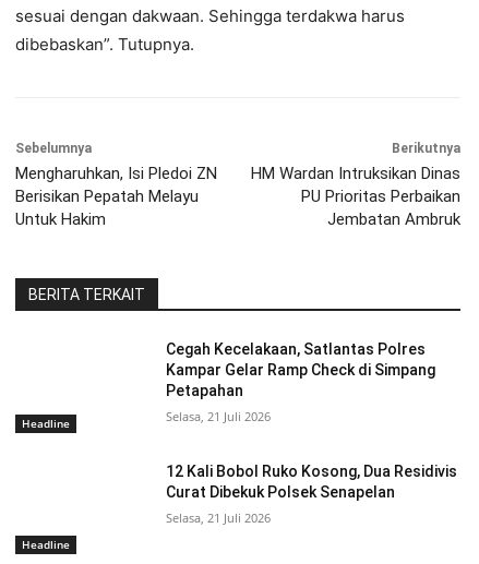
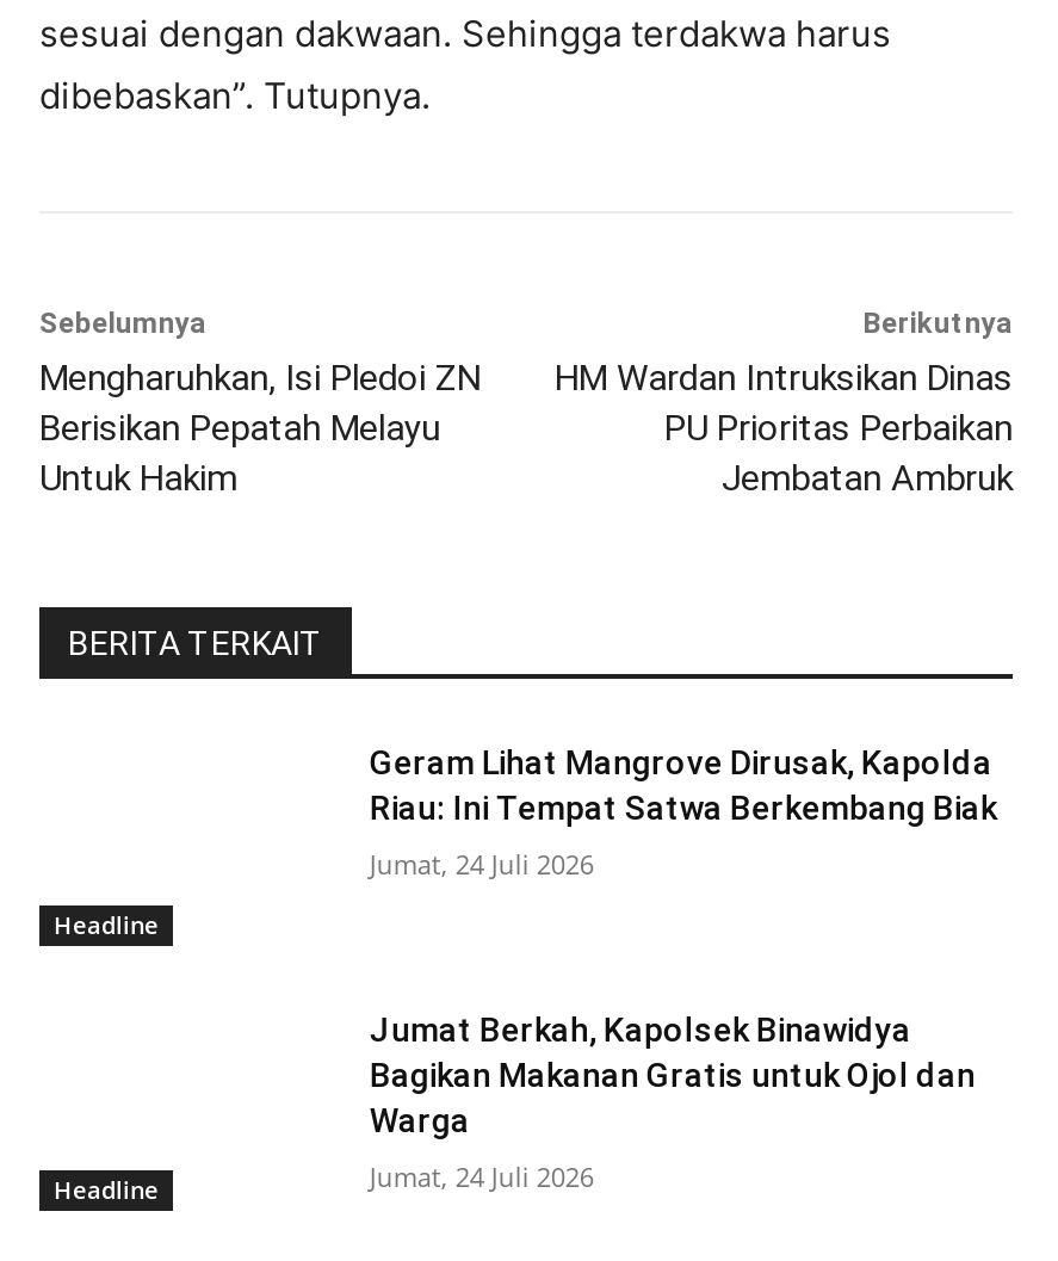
[166,340,436,399] Cegah Kecelakaan, Satlantas Polres | Kampar Gelar Ramp Check di Simpang | Petapahan -> [370,743,997,827] Geram Lihat Mangrove Dirusak, Kapolda | Riau: Ini Tempat Satwa Berkembang Biak
[166,408,271,424] Selasa, 21 Juli 2026 -> [370,846,594,882] Jumat, 24 Juli 2026
[166,462,458,500] 12 Kali Bobol Ruko Kosong, Dua Residivis | Curat Dibekuk Polsek Senapelan -> [370,1010,975,1139] Jumat Berkah, Kapolsek Binawidya | Bagikan Makanan Gratis untuk Ojol dan | Warga
[166,509,271,525] Selasa, 21 Juli 2026 -> [370,1158,594,1193] Jumat, 24 Juli 2026

